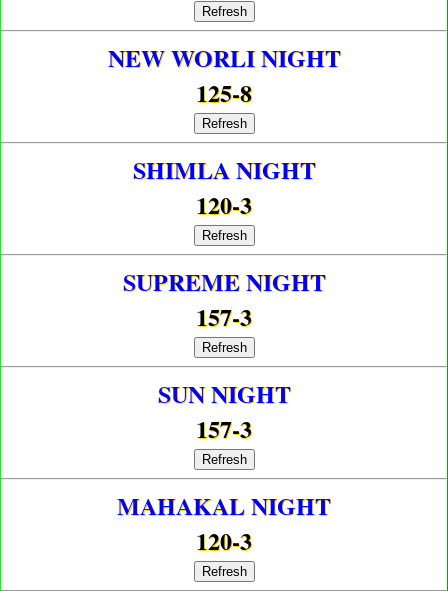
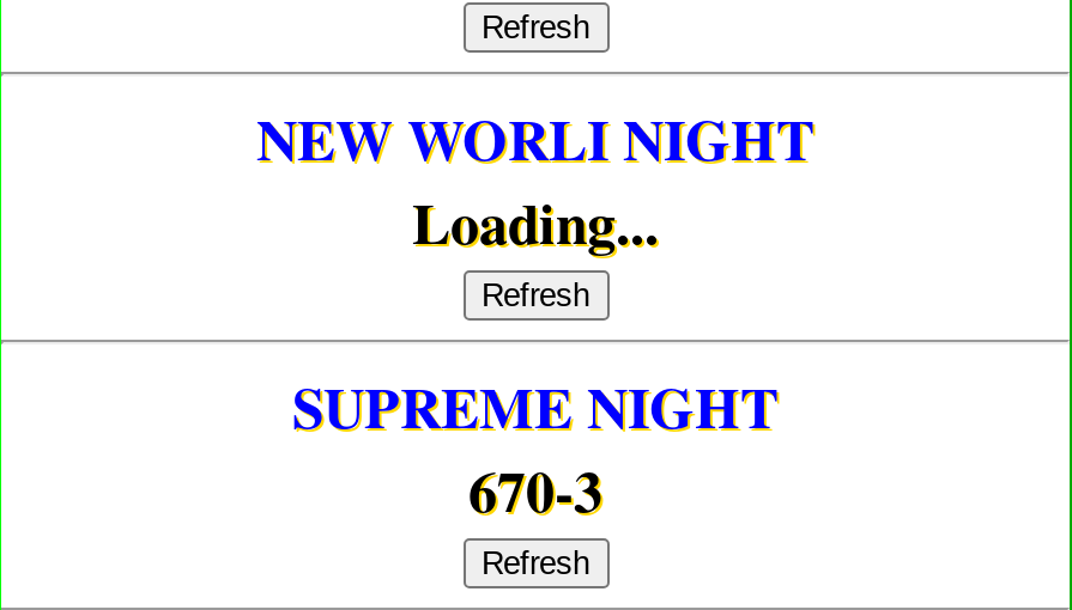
[132,75,315,222] 125-8 | Refresh | SHIMLA NIGHT | 120-3 -> [412,180,659,263] Loading...
[117,299,331,558] 157-3 | Refresh | SUN NIGHT | 157-3 | Refresh | MAHAKAL NIGHT | 120-3 -> [468,448,602,531] 670-3

